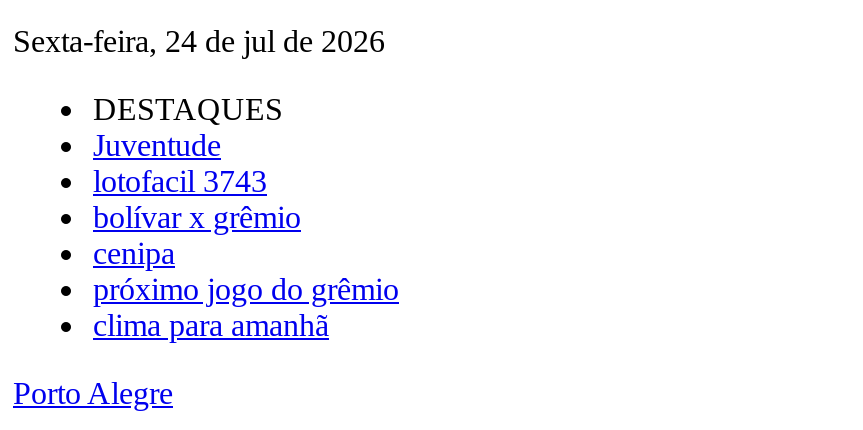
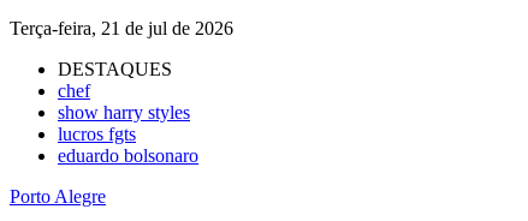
[13,24,385,58] Sexta-feira, 24 de jul de 2026 -> [10,18,233,38] Terça-feira, 21 de jul de 2026
[93,128,399,342] Juventude | lotofacil 3743 | bolívar x grêmio | cenipa | próximo jogo do grêmio | clima para amanhã -> [58,80,198,166] chef | show harry styles | lucros fgts | eduardo bolsonaro

